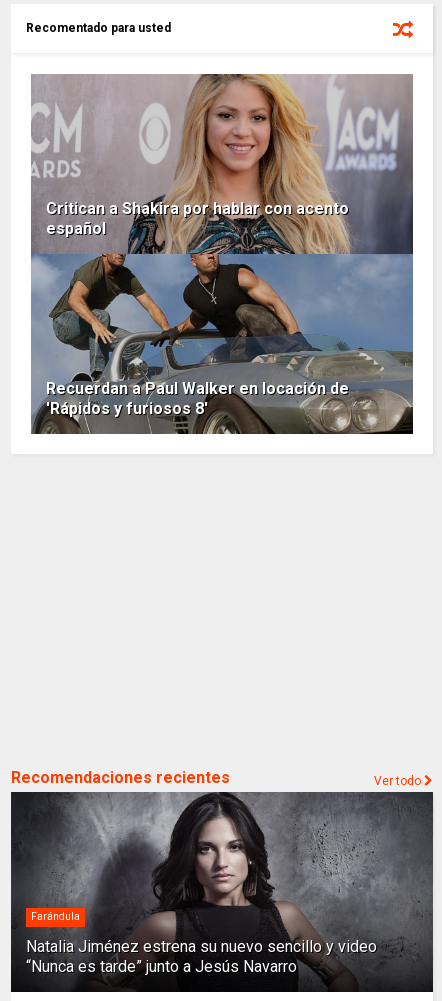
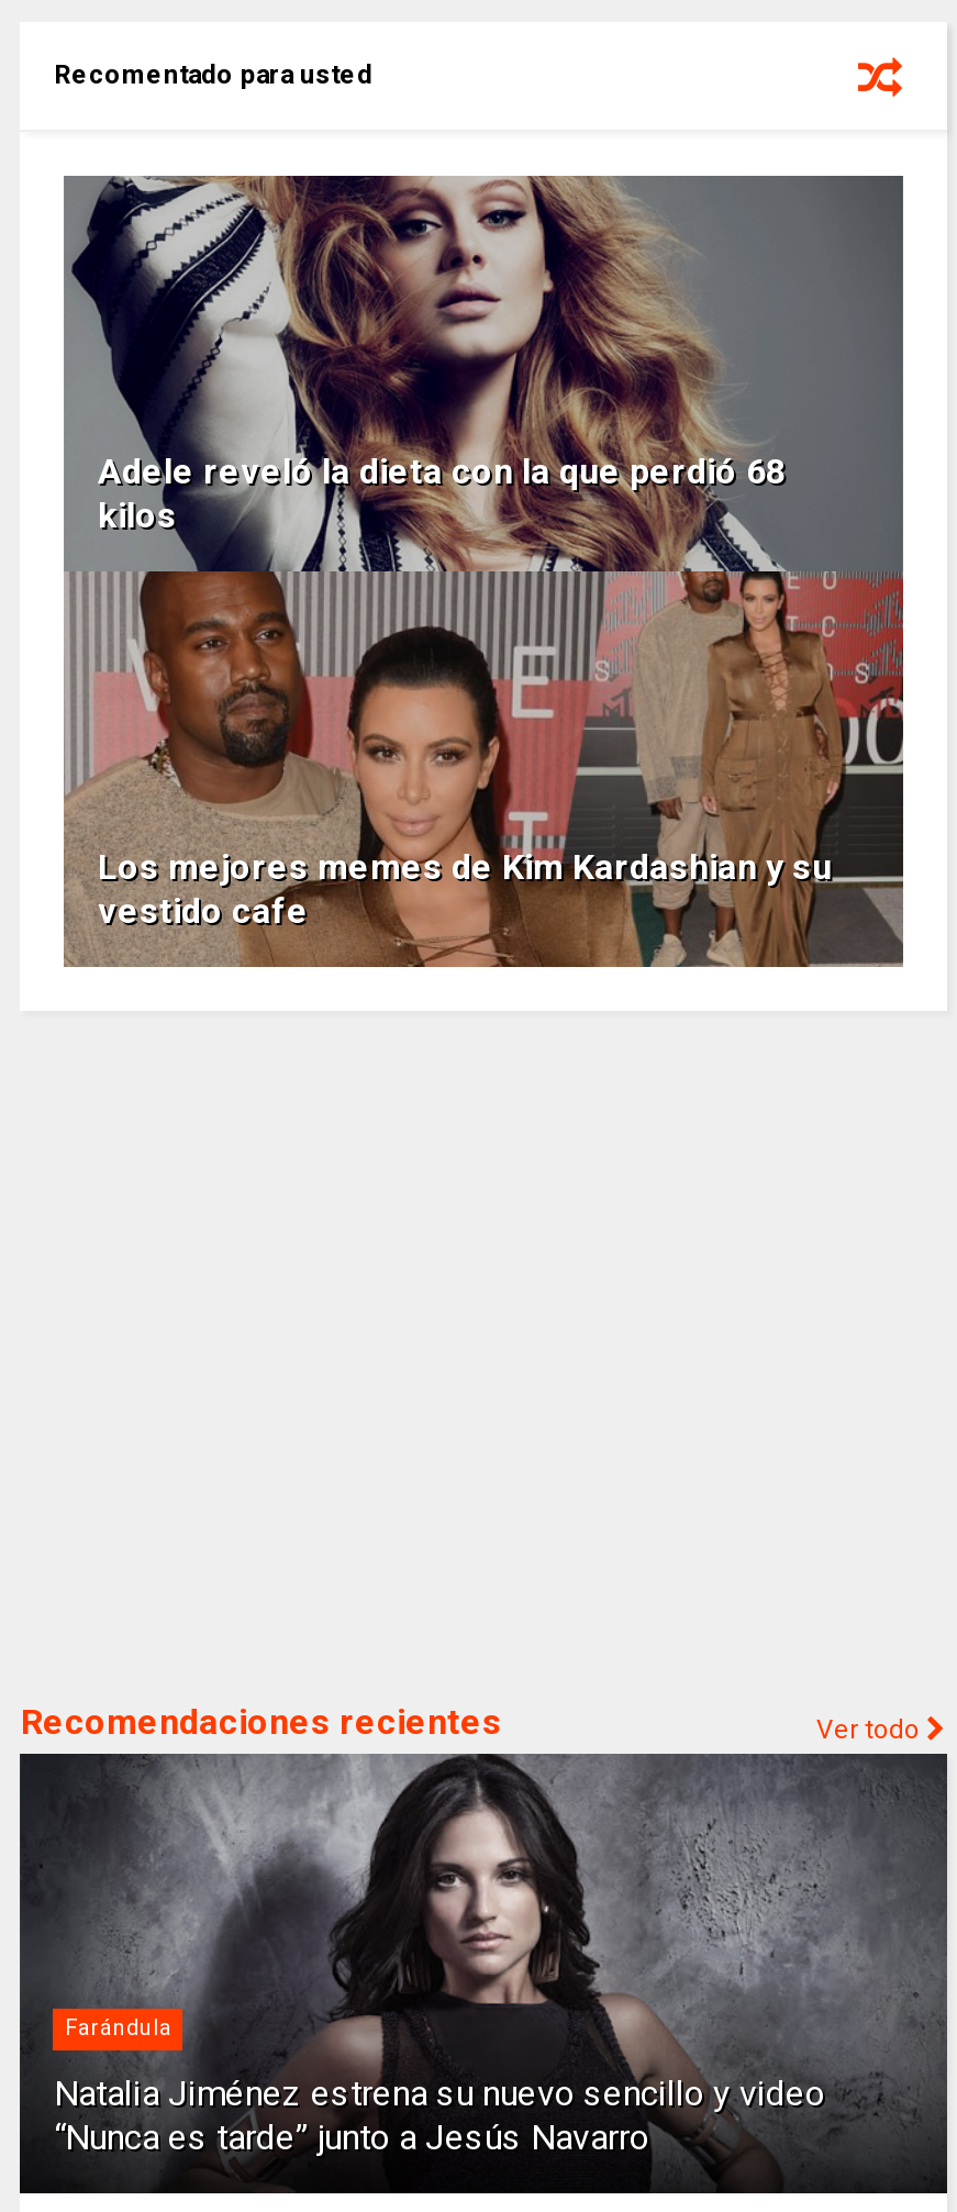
[31,74,413,238] [image] | Critican a Shakira por hablar con acento | español -> [64,176,903,537] [image] | Adele reveló la dieta con la que perdió 68 | kilos
[31,205,414,435] [image] | Recuerdan a Paul Walker en locación de | 'Rápidos y furiosos 8' -> [64,468,905,969] [image] | Los mejores memes de Kim Kardashian y su | vestido cafe

